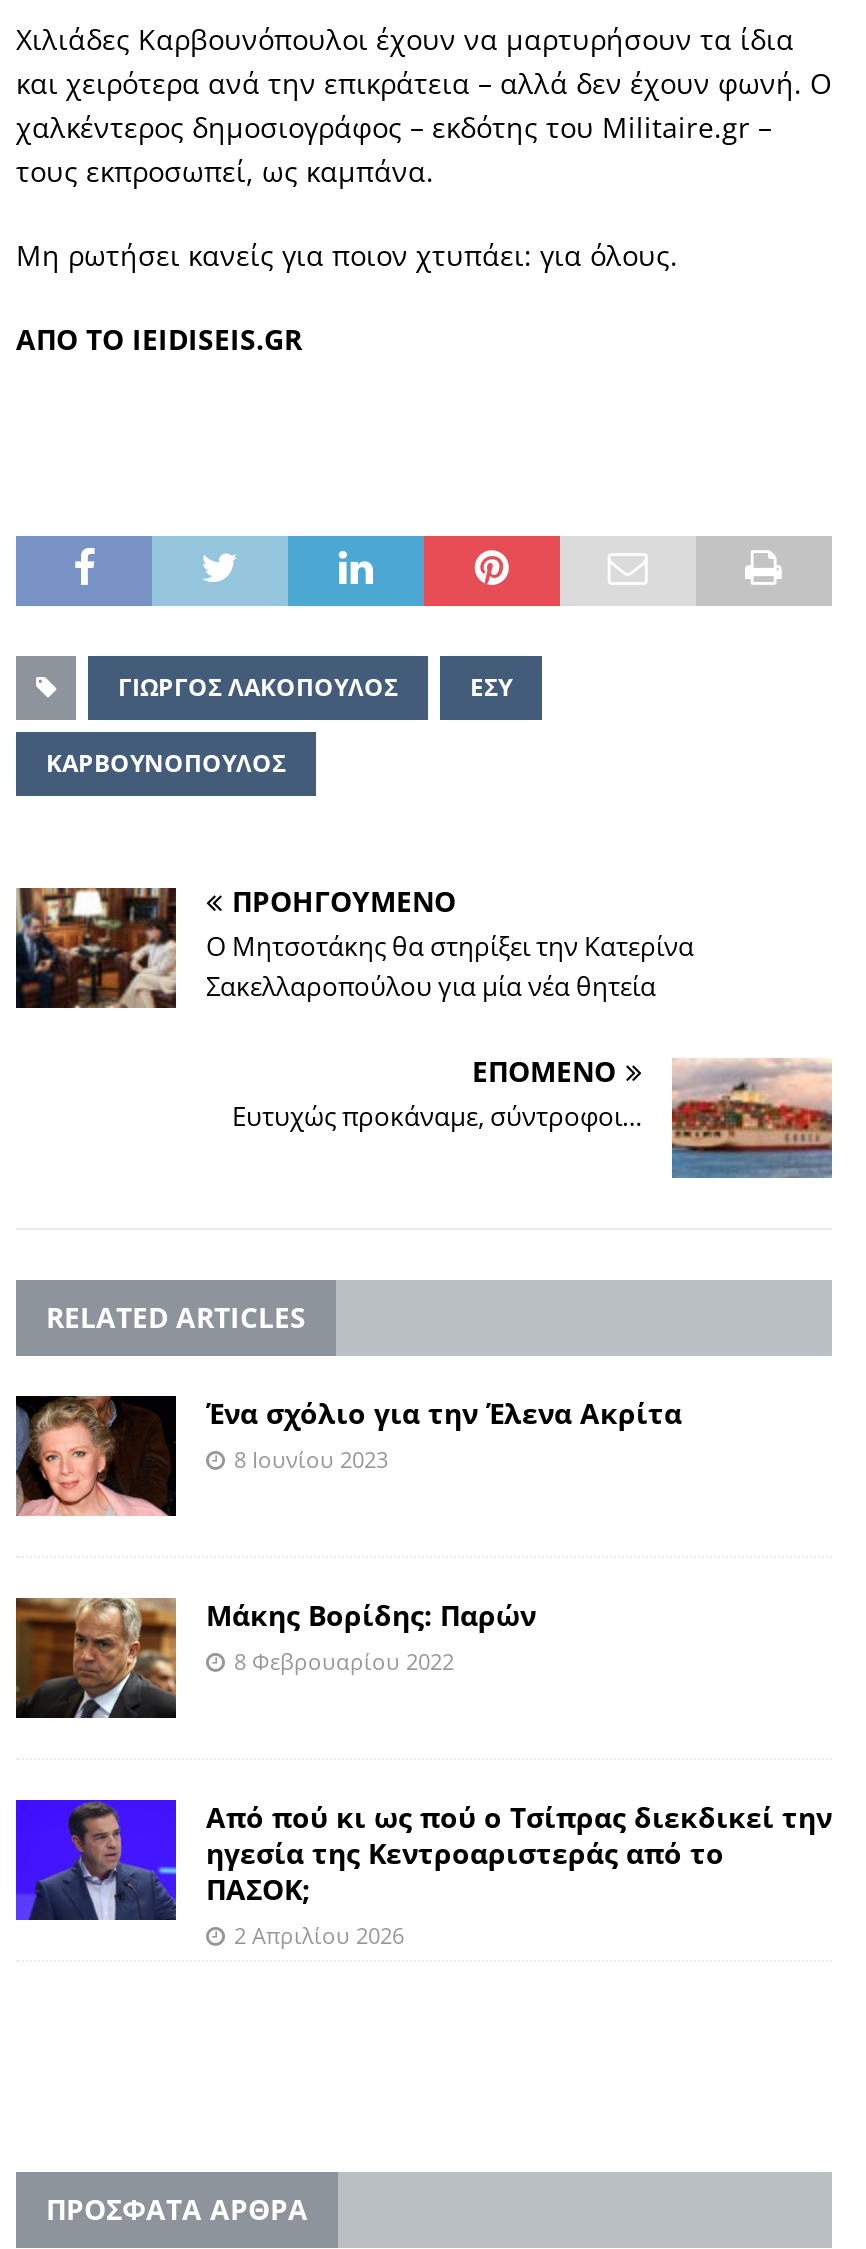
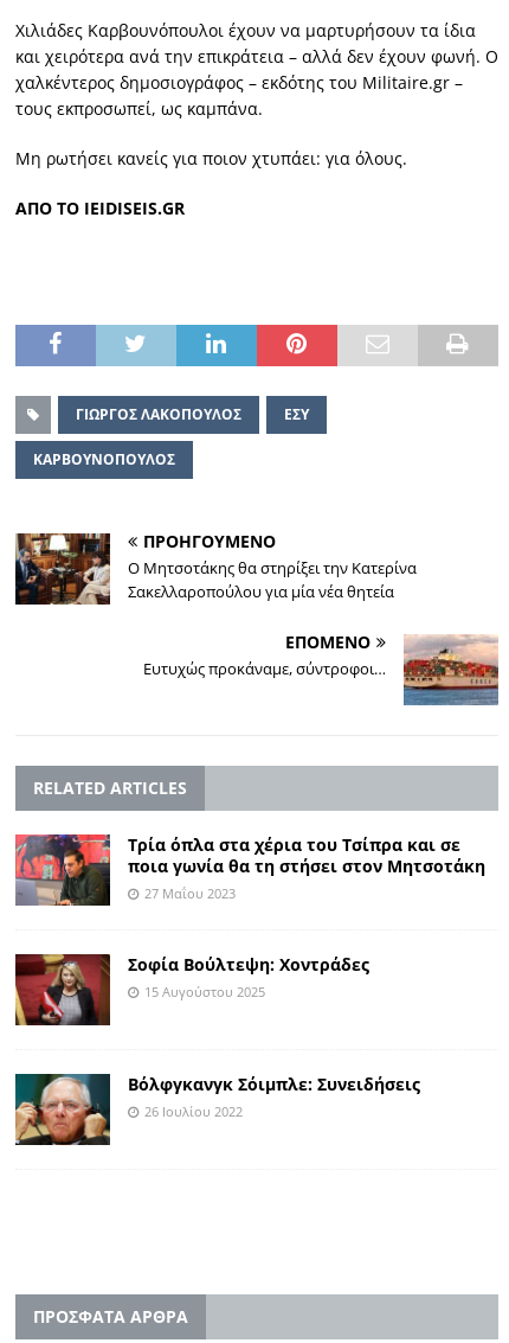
[14,1394,682,1516] [image] | Ένα σχόλιο για την Έλενα Ακρίτα | 8 Ιουνίου 2023 -> [14,833,485,907] [image] | Τρία όπλα στα χέρια του Τσίπρα και σε | ποια γωνία θα τη στήσει στον Μητσοτάκη | 27 Μαΐου 2023
[14,1596,536,1720] [image] | Μάκης Βορίδης: Παρών | 8 Φεβρουαρίου 2022 -> [14,953,369,1027] [image] | Σοφία Βούλτεψη: Χοντράδες | 15 Αυγούστου 2025
[14,1798,832,1950] [image] | Από πού κι ως πού ο Τσίπρας διεκδικεί την | ηγεσία της Κεντροαριστεράς από το | ΠΑΣΟΚ; | 2 Απριλίου 2026 -> [14,1073,420,1146] [image] | Βόλφγκανγκ Σόιμπλε: Συνειδήσεις | 26 Ιουλίου 2022

